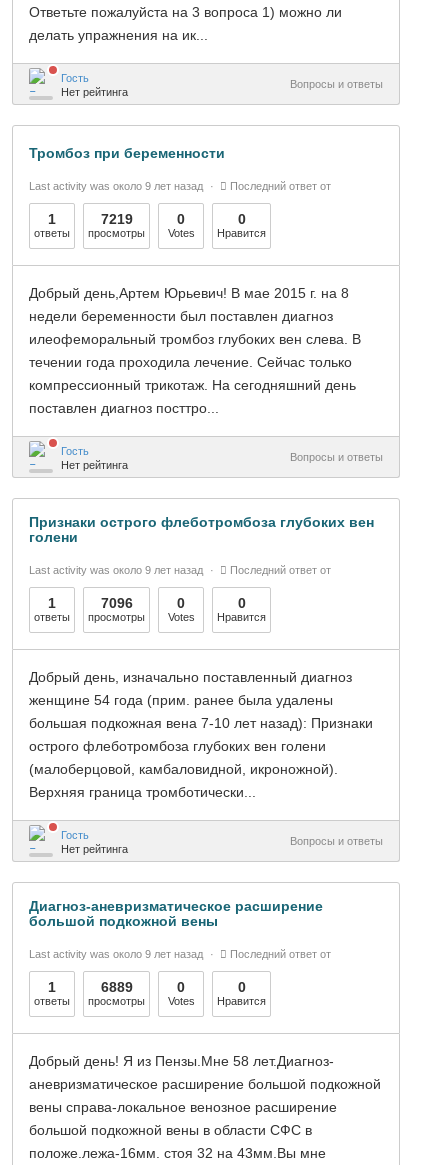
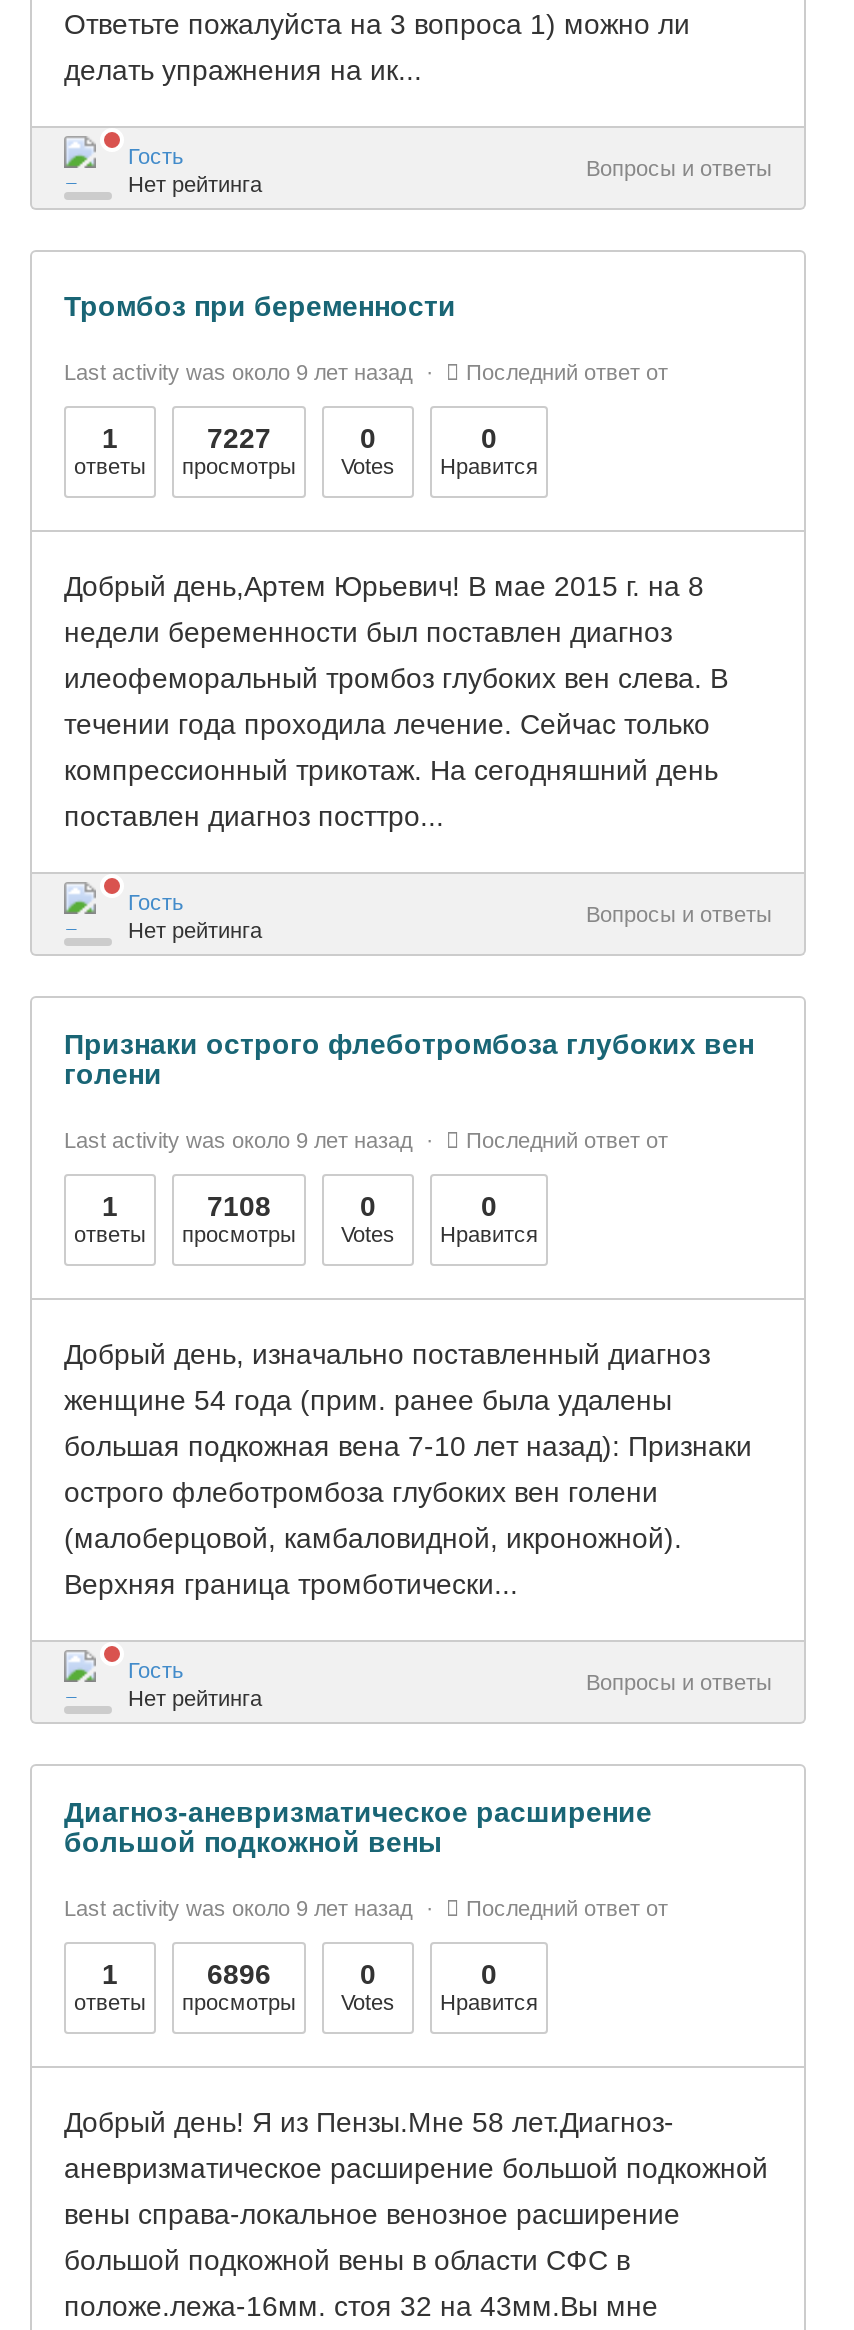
[100,211,132,227] 7219 -> [207,421,271,453] 7227
[100,595,132,611] 7096 -> [207,1189,271,1221] 7108
[100,979,132,995] 6889 -> [207,1957,271,1989] 6896

